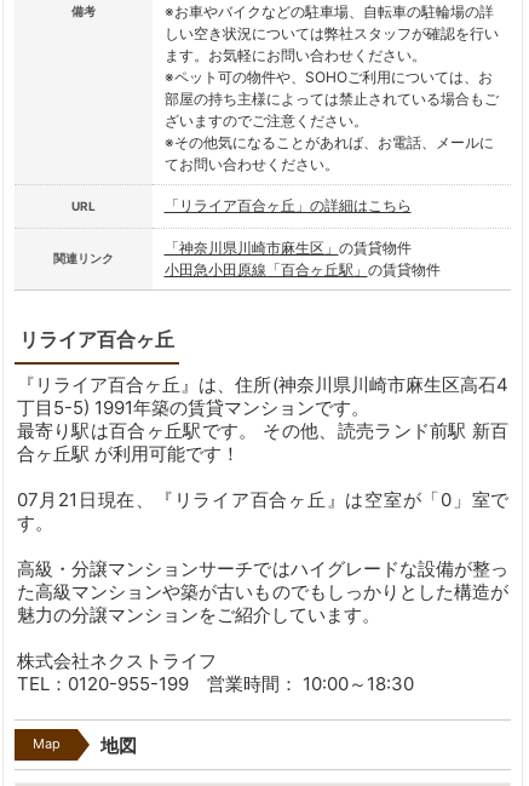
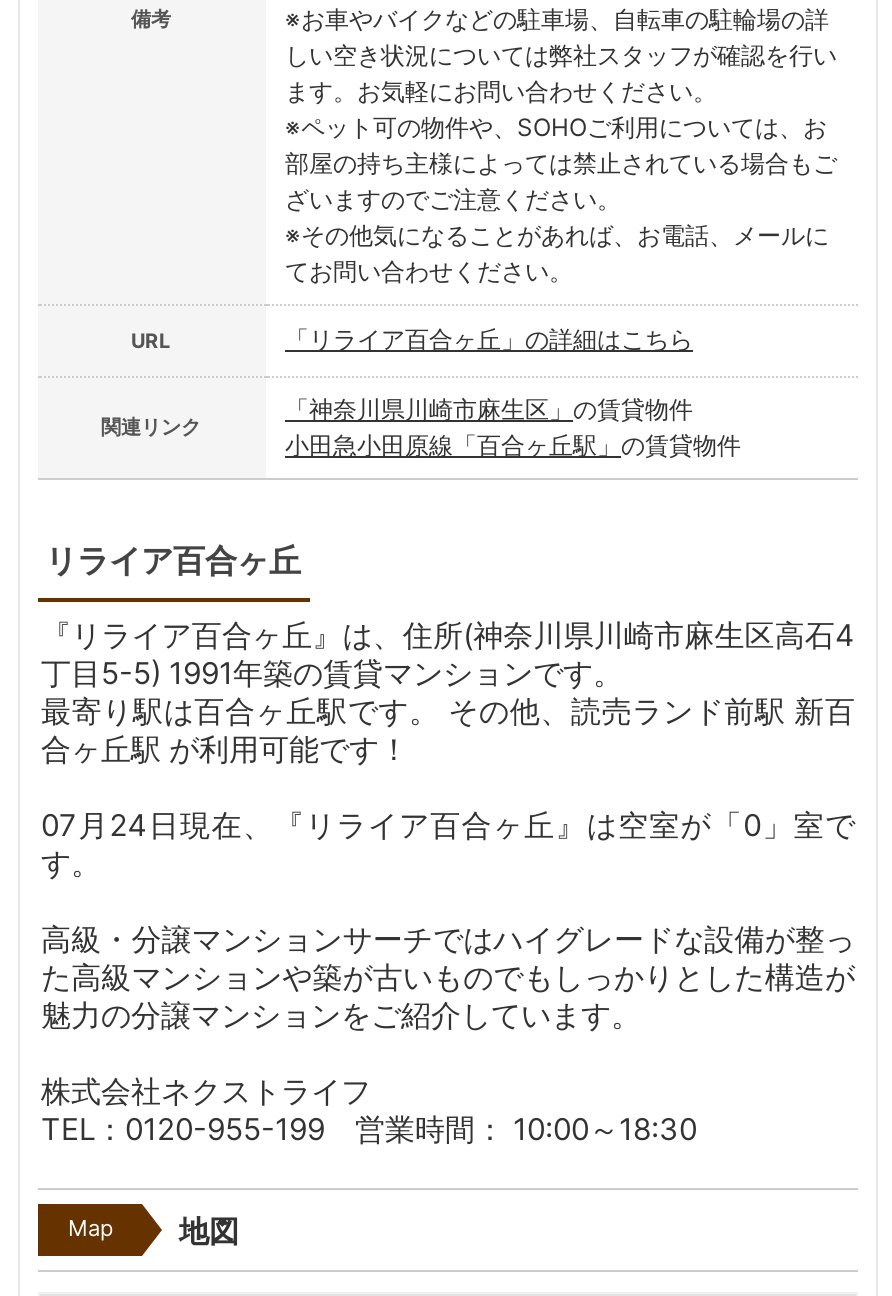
[16,488,509,511] 07月21日現在、『リライア百合ヶ丘』は空室が「0」室で -> [41,806,855,844] 07月24日現在、『リライア百合ヶ丘』は空室が「0」室で

